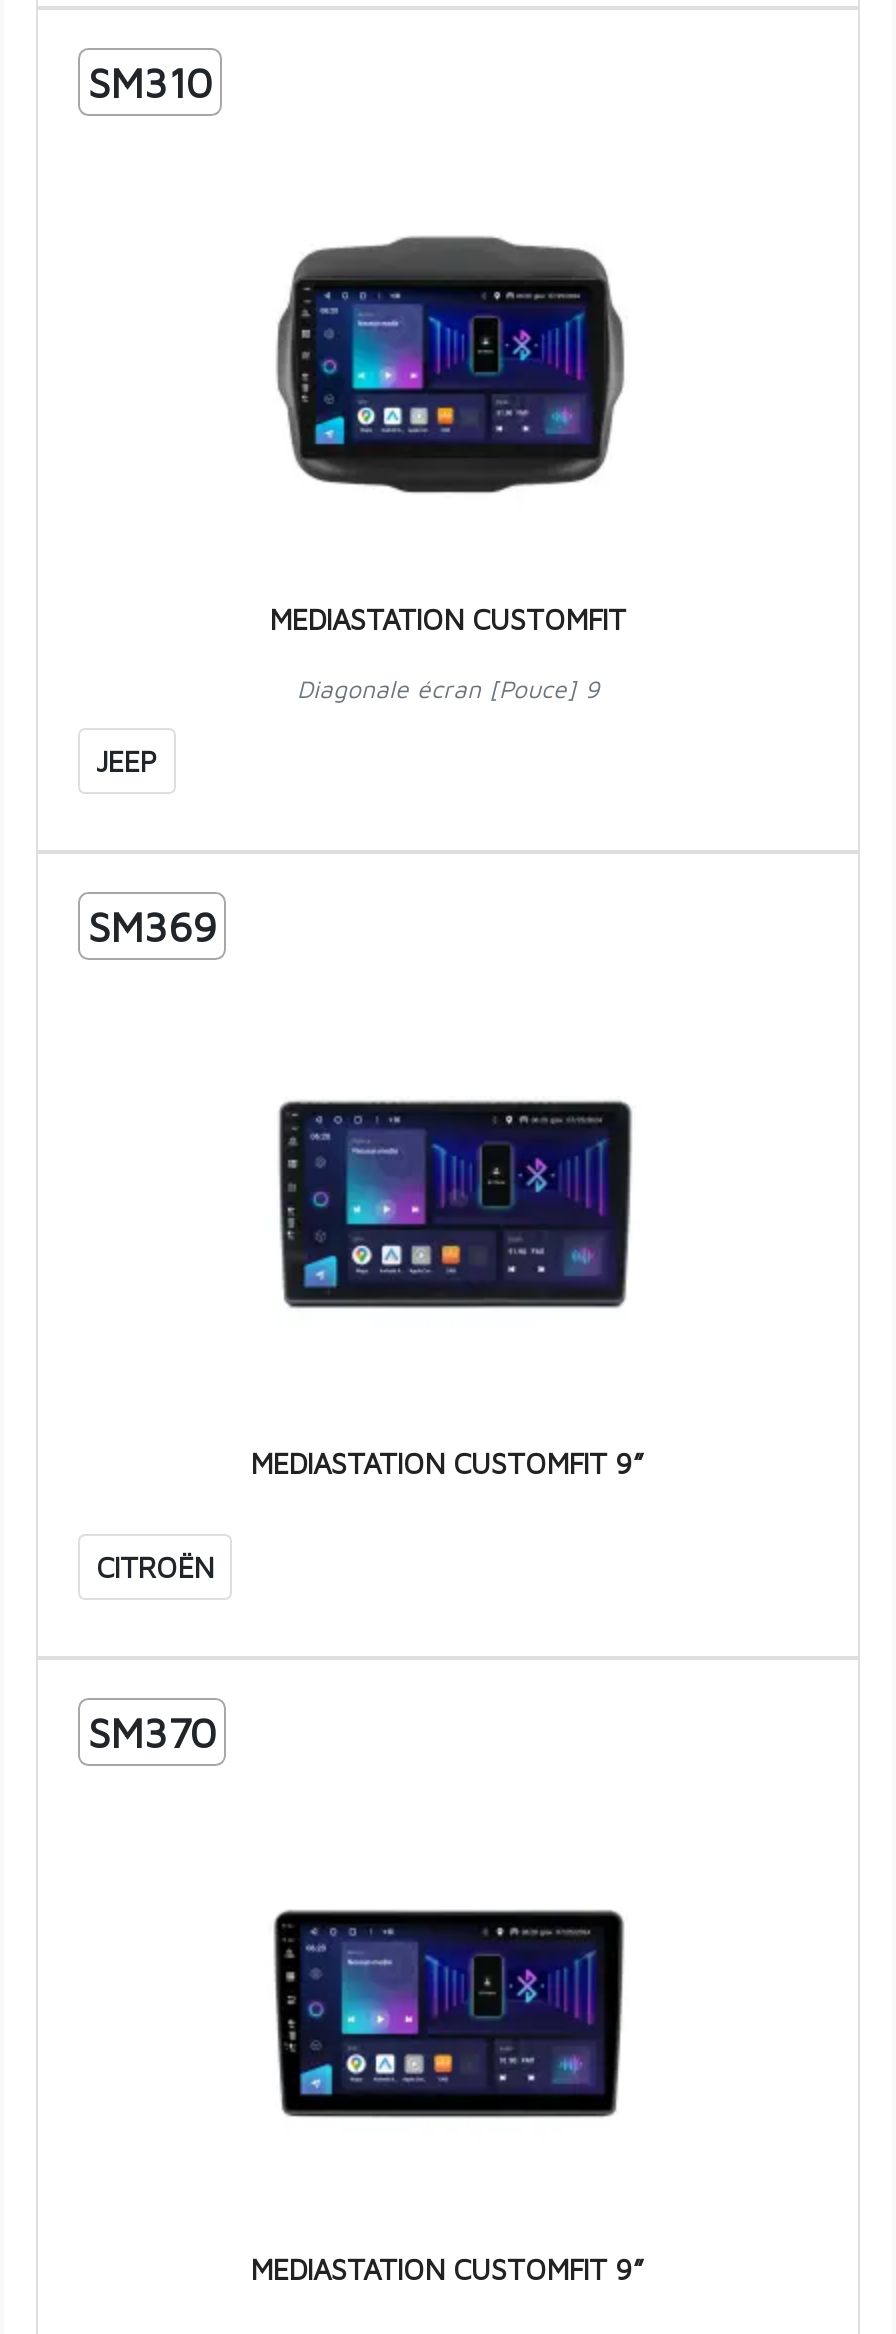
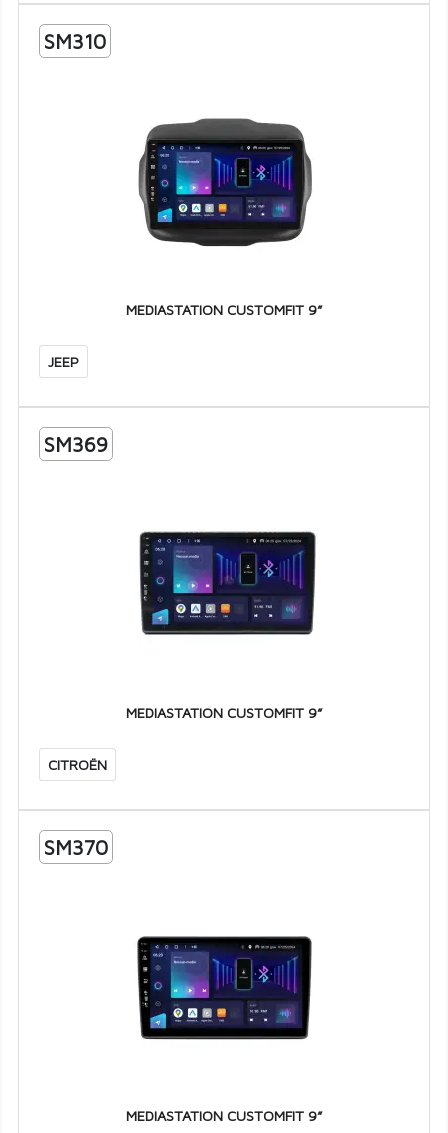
[270,601,626,703] MEDIASTATION CUSTOMFIT | Diagonale écran [Pouce] 9 -> [125,301,322,318] MEDIASTATION CUSTOMFIT 9”

